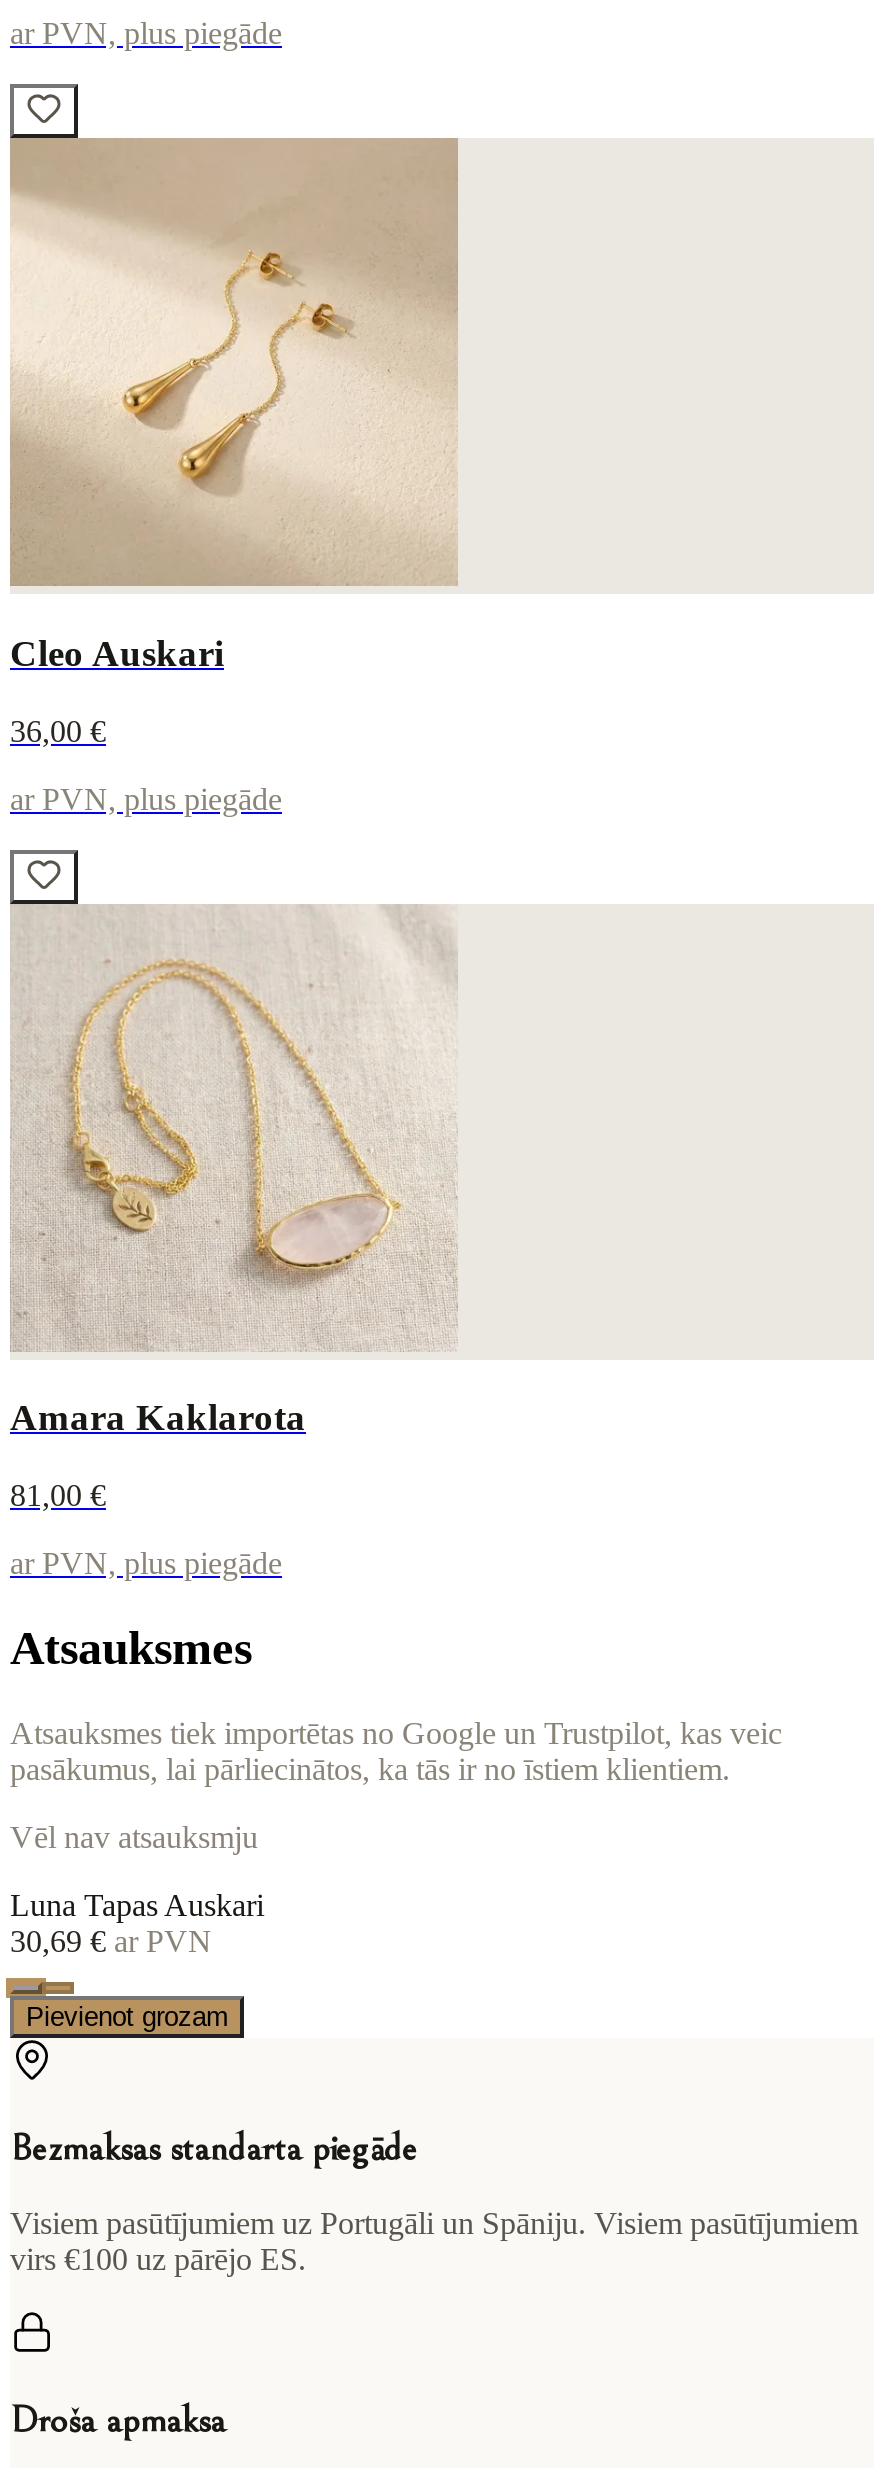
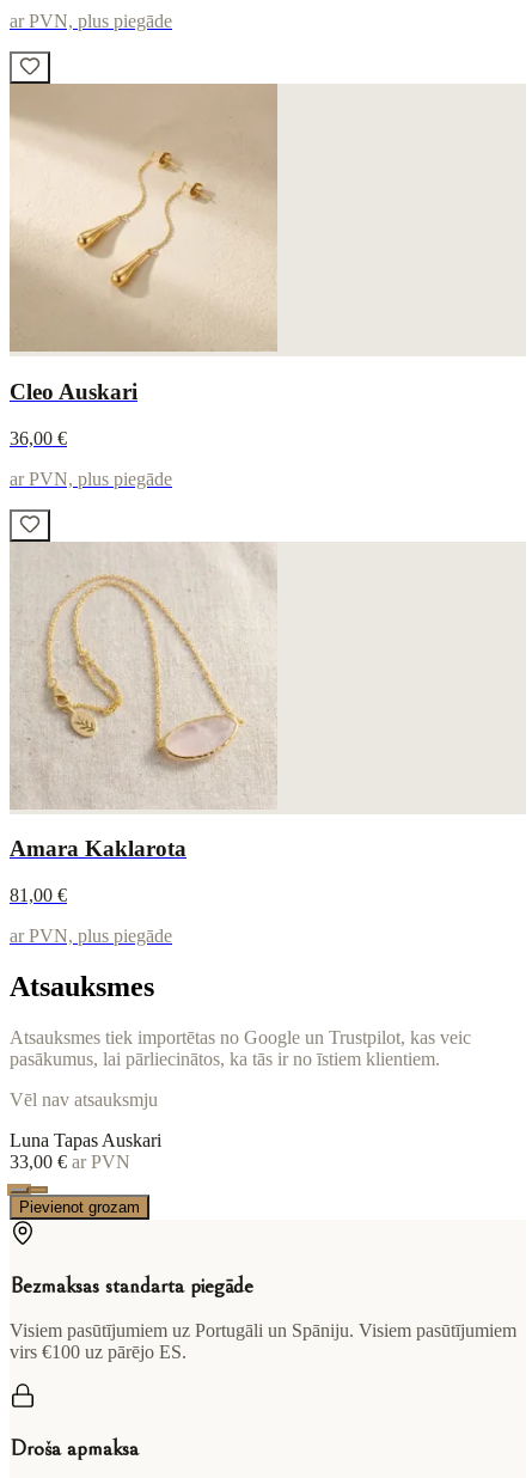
[10,1924,212,1958] 30,69 €ar PVN -> [10,1152,130,1172] 33,00 €ar PVN

